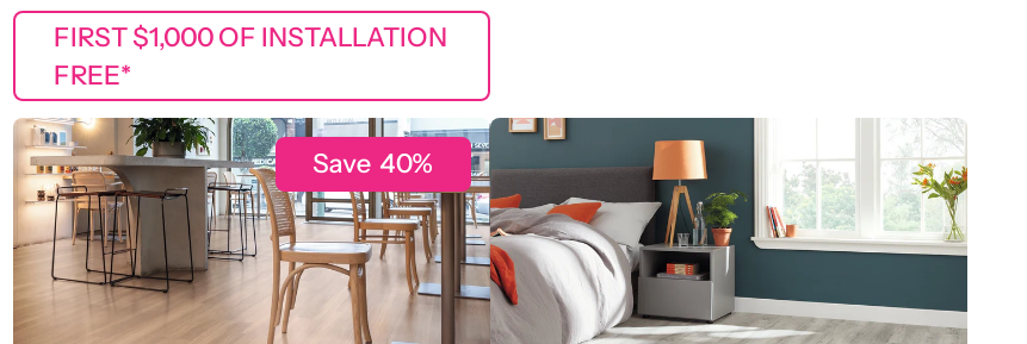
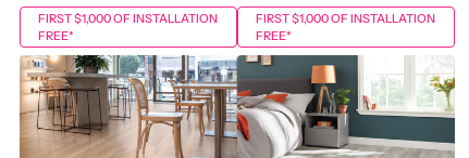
none -> [256,11,435,43] FIRST $1,000 OF INSTALLATION | FREE*
[313,146,433,180] Save 40% -> none

